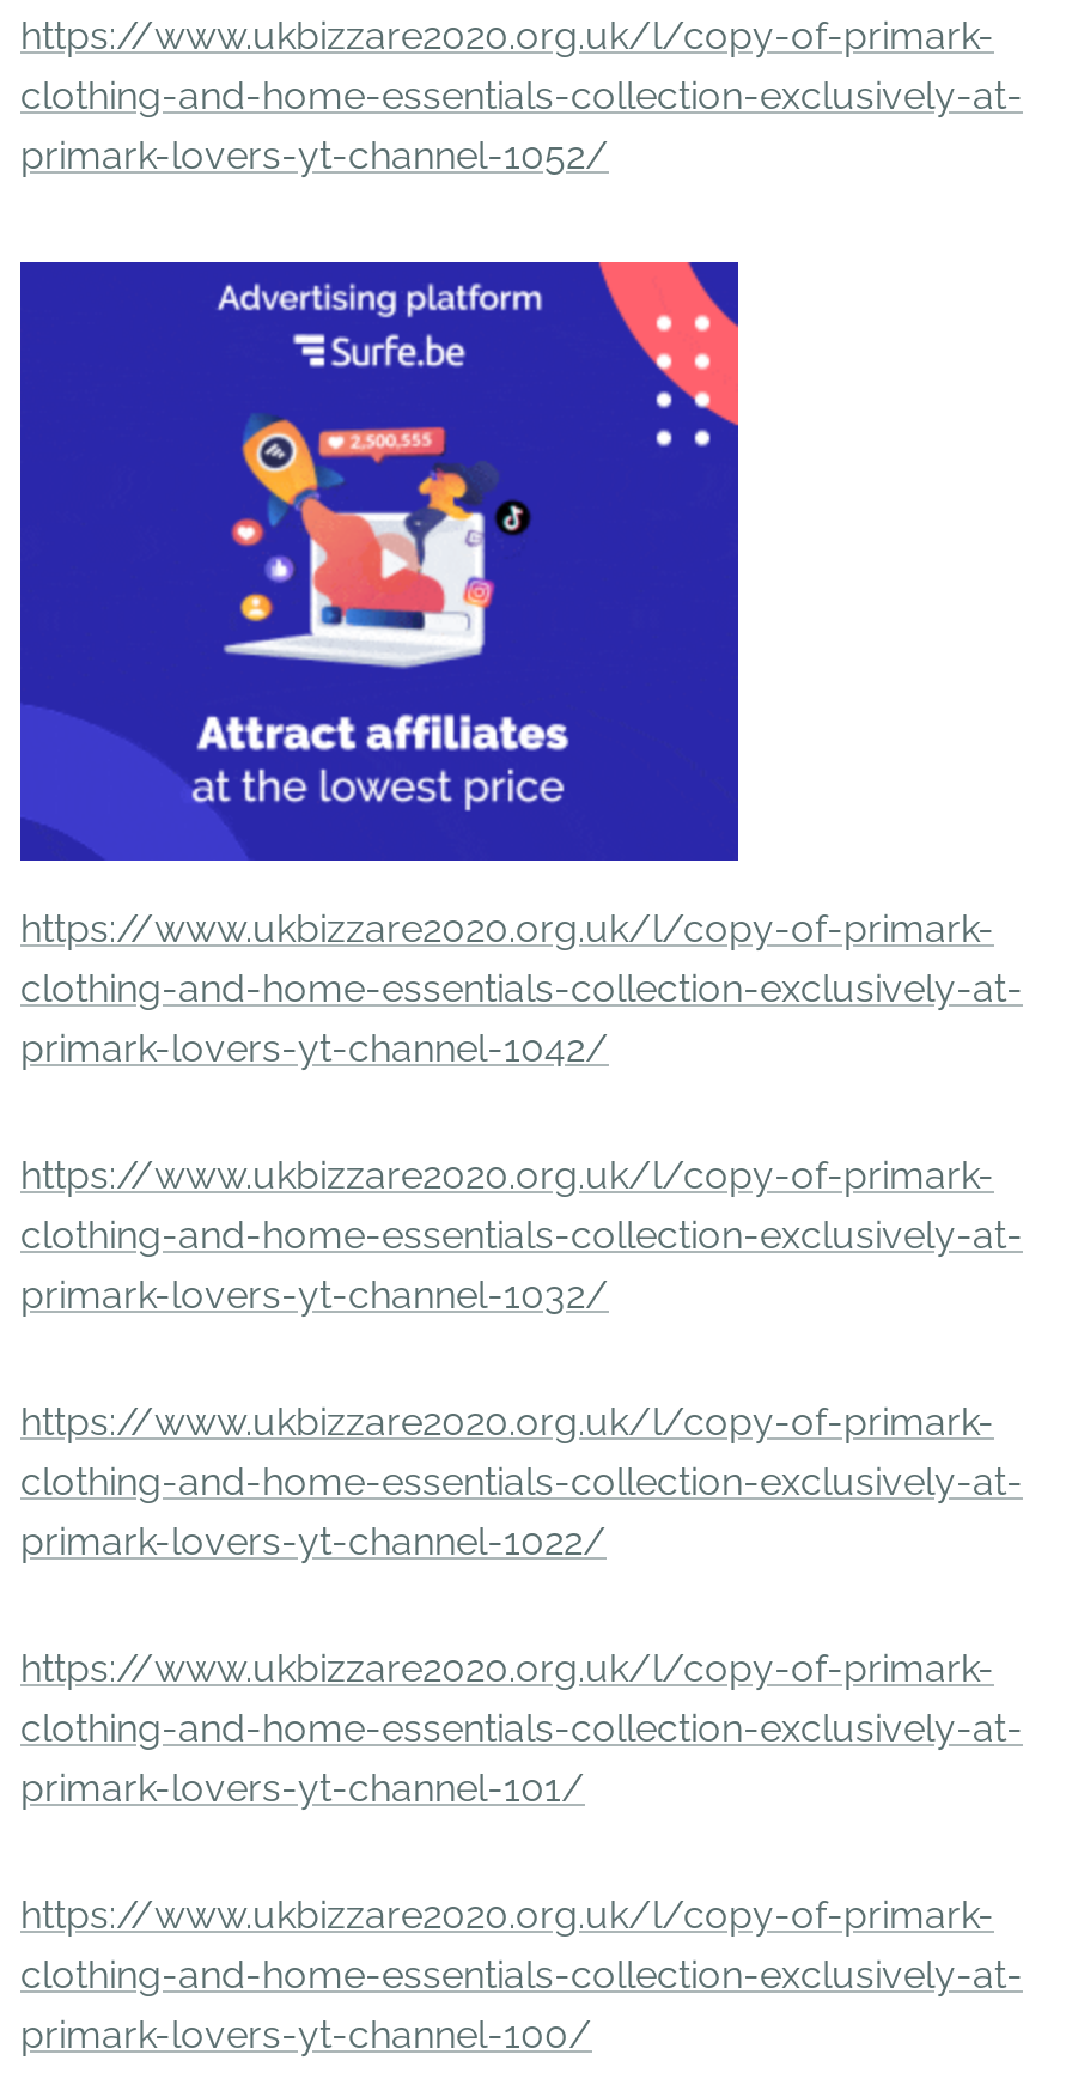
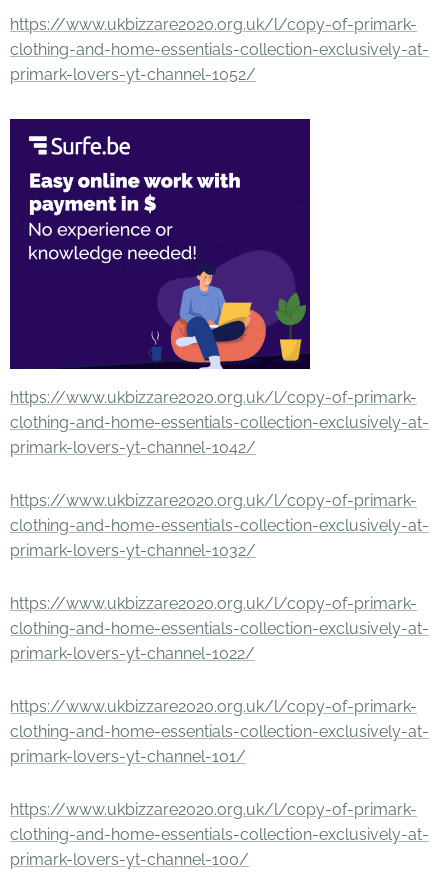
[18,260,741,863] [image] -> [9,118,311,370] [image]

